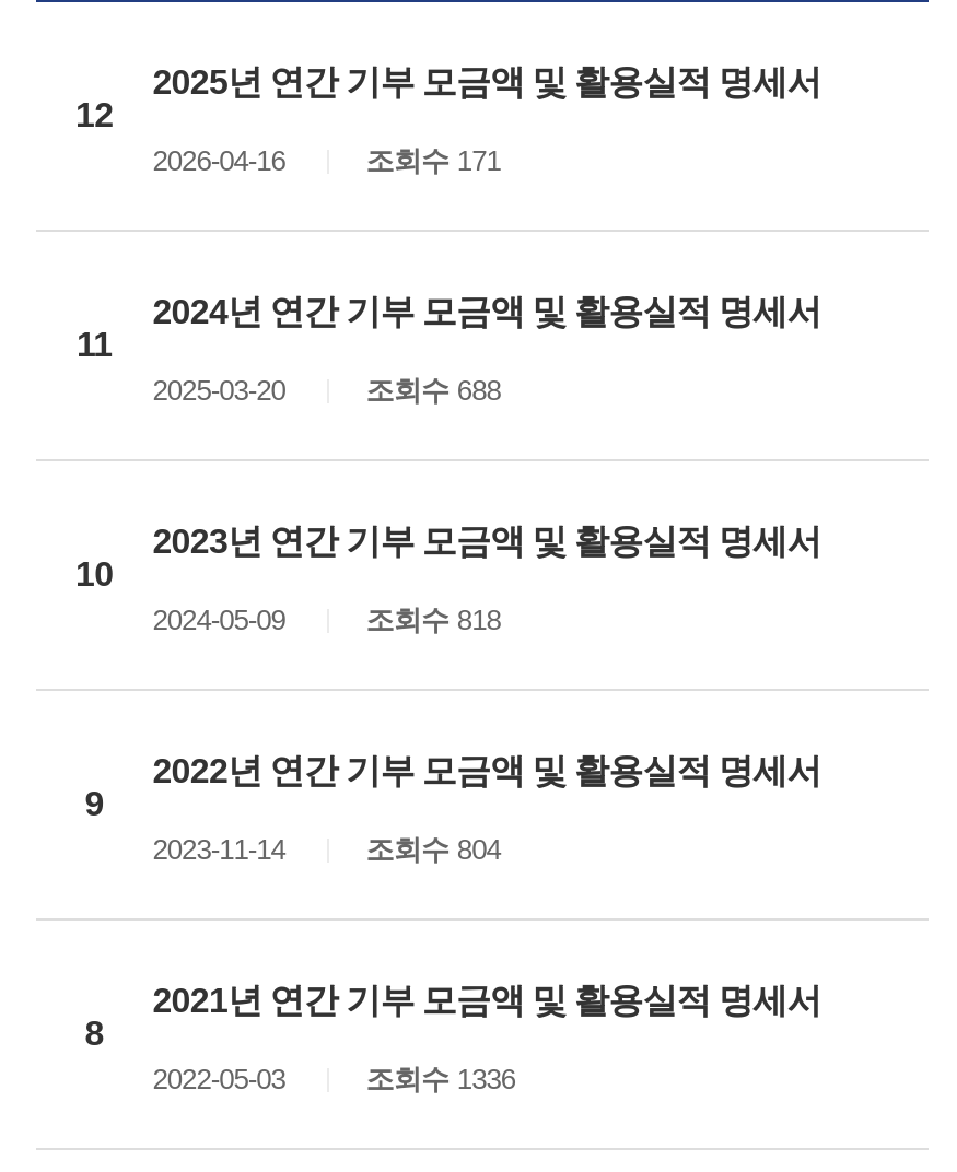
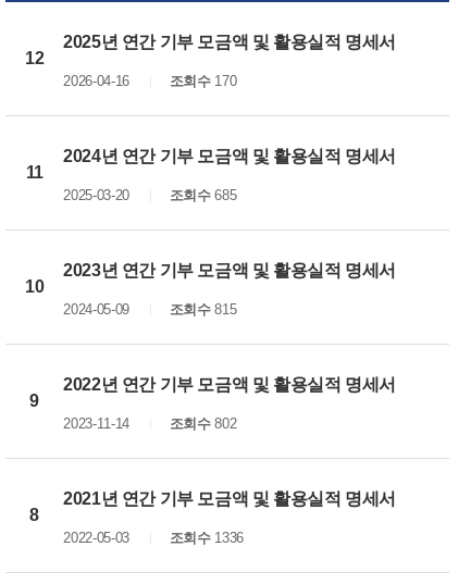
[366,144,501,177] 조회수 171 -> [169,73,236,89] 조회수 170
[366,374,501,407] 조회수 688 -> [169,187,236,203] 조회수 685
[366,603,501,636] 조회수 818 -> [169,301,236,318] 조회수 815
[366,833,501,866] 조회수 804 -> [169,415,236,432] 조회수 802

